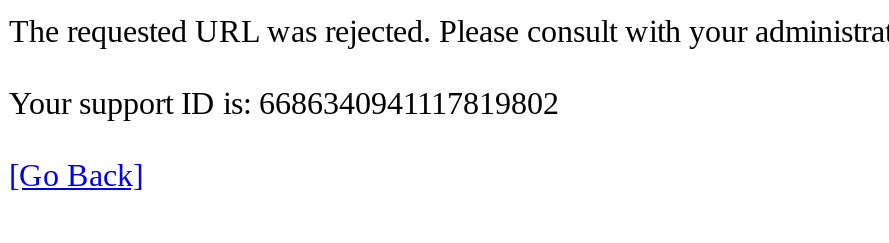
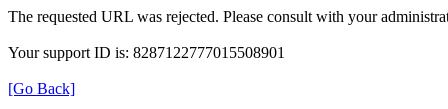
[9,86,559,120] Your support ID is: 6686340941117819802 -> [8,44,285,61] Your support ID is: 8287122777015508901

